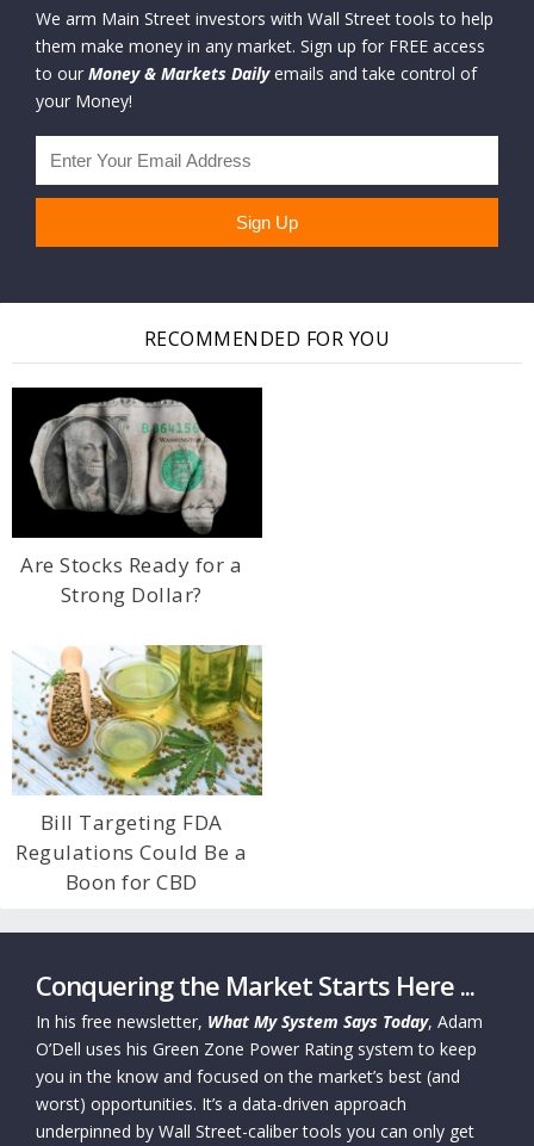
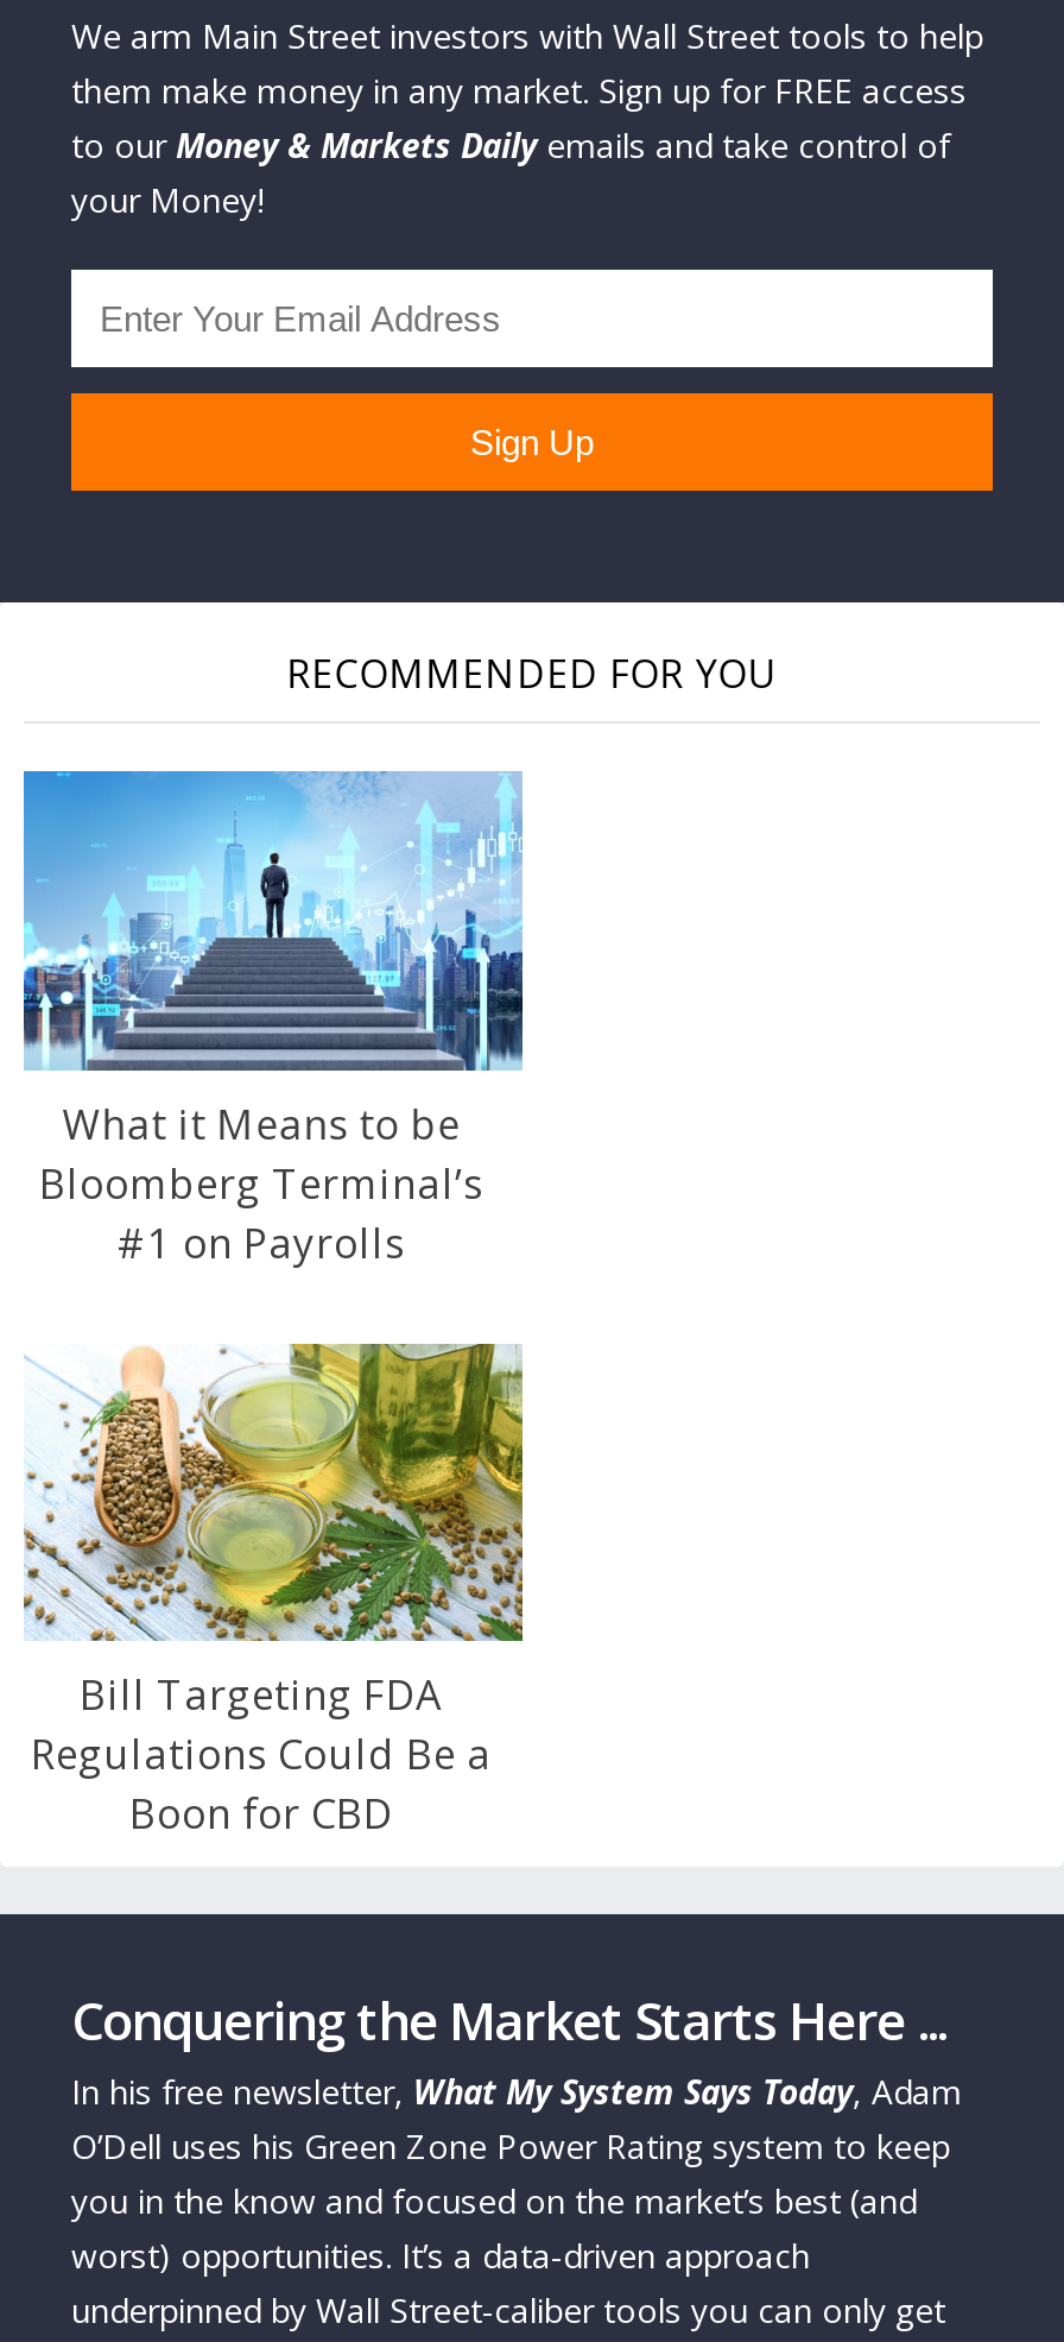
[11,386,263,608] [image] | Are Stocks Ready for a | Strong Dollar? -> [21,769,525,1269] [image] | What it Means to be | Bloomberg Terminal’s | #1 on Payrolls

